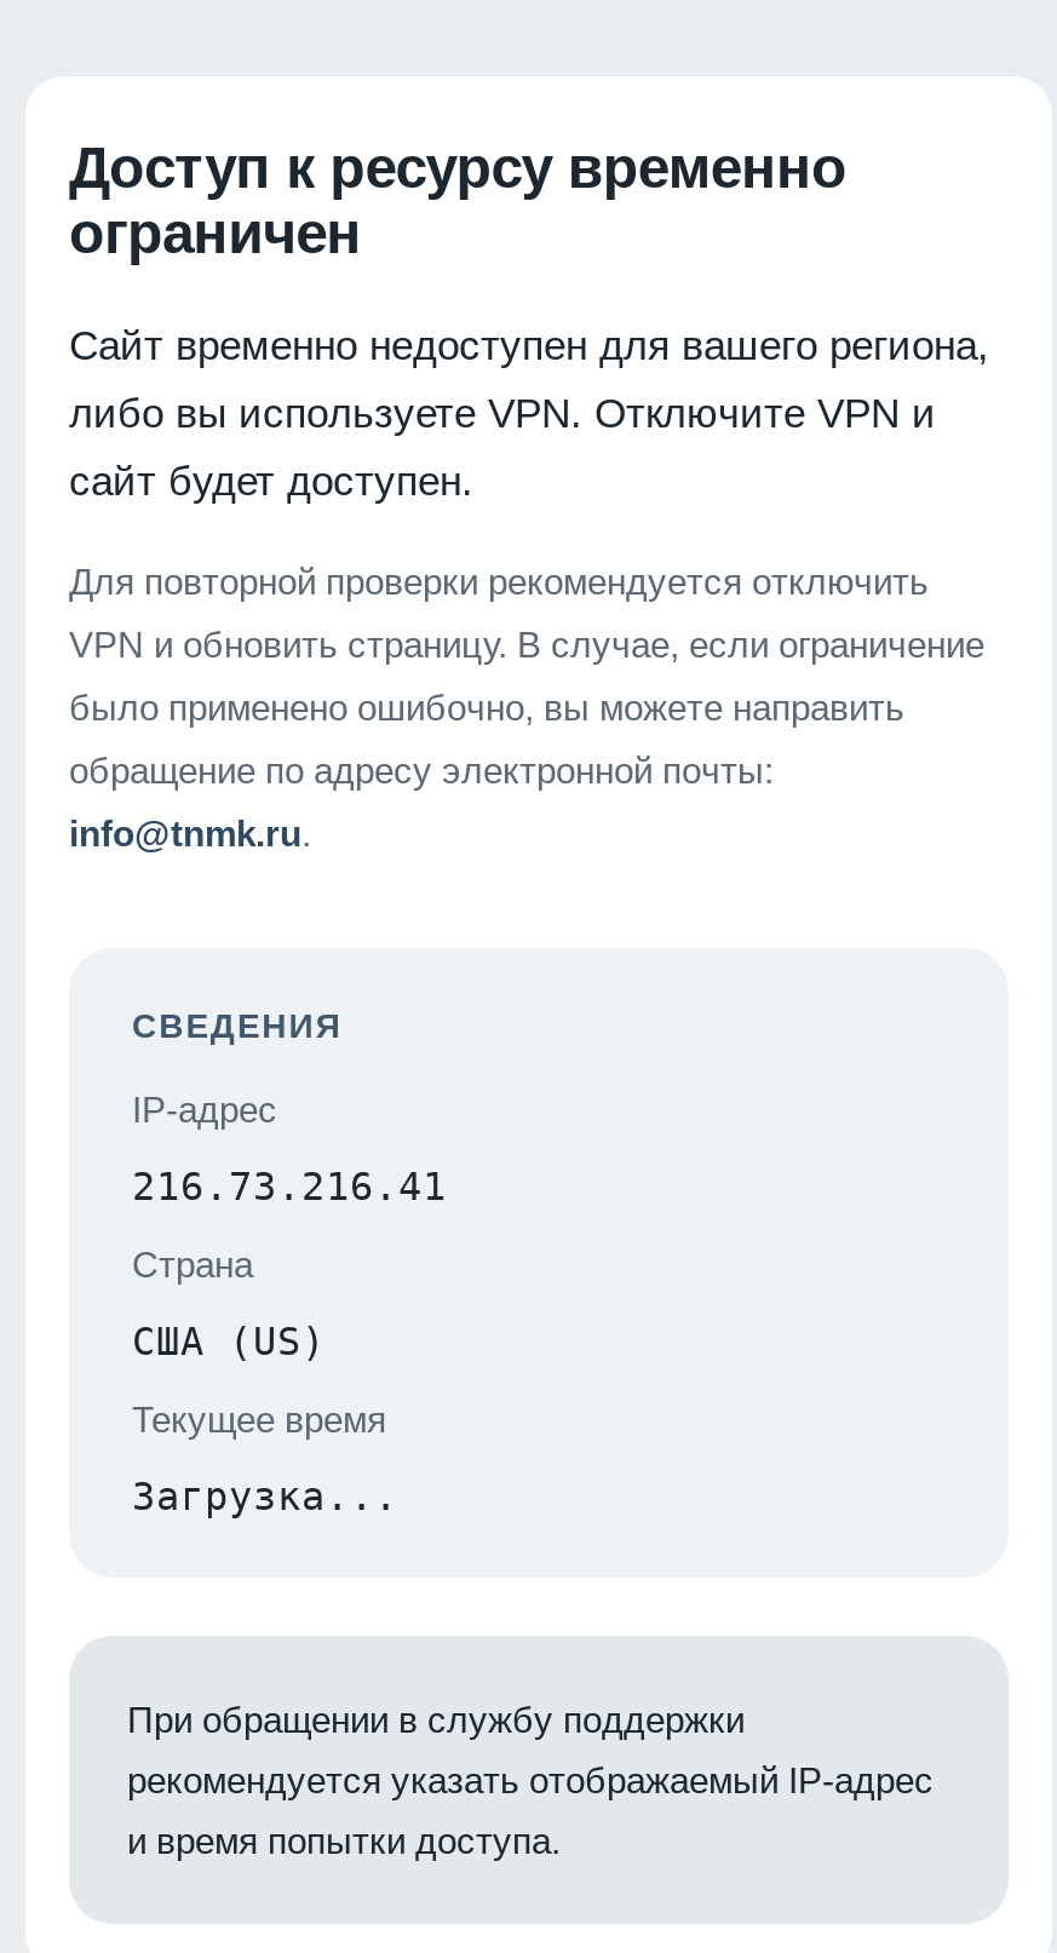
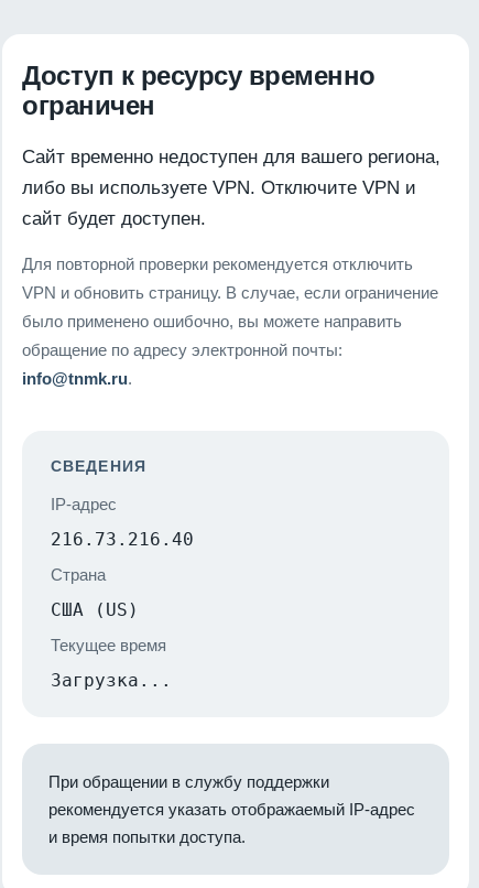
[132,1162,447,1208] 216.73.216.41 -> [51,528,194,549] 216.73.216.40

